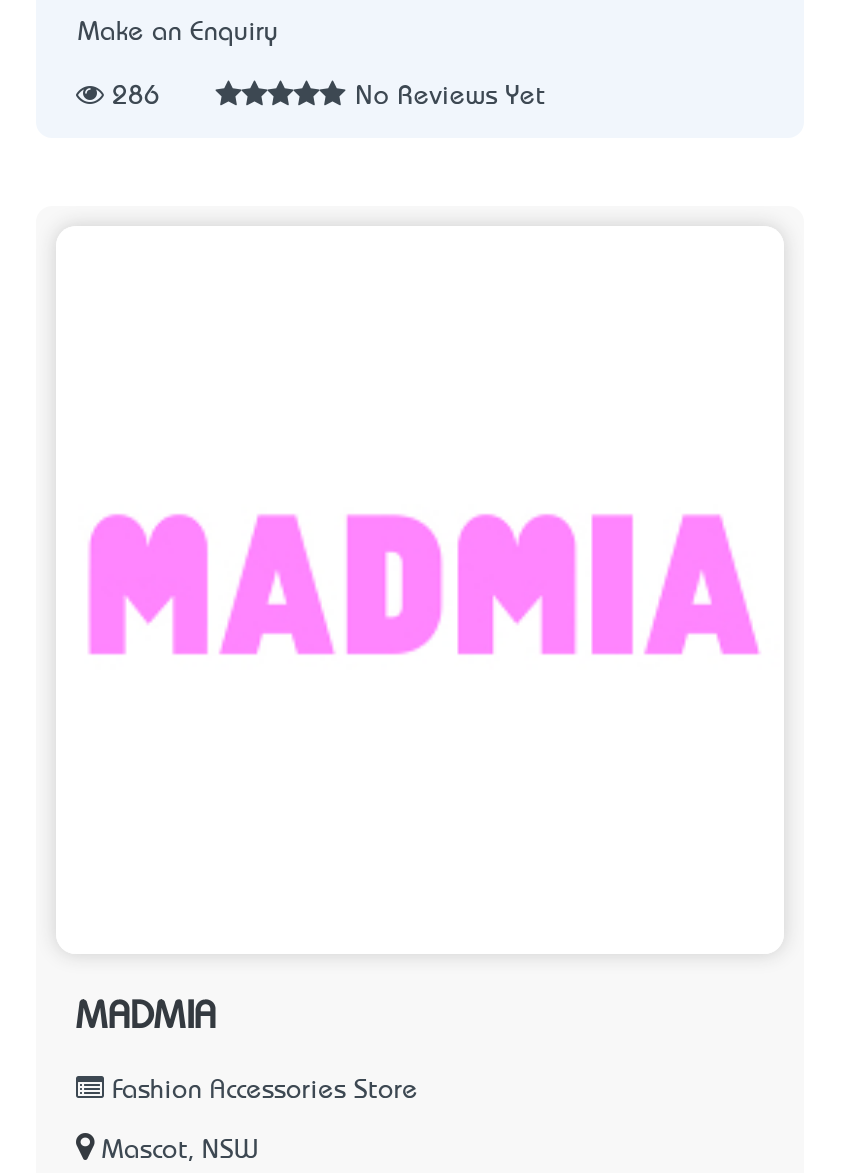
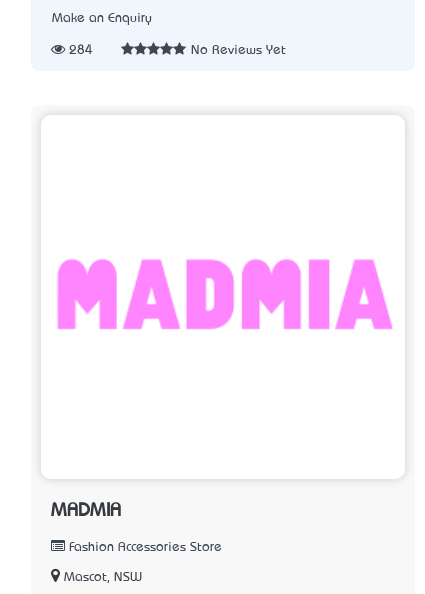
[104,83,160,109] 286 -> [65,43,93,56] 284

